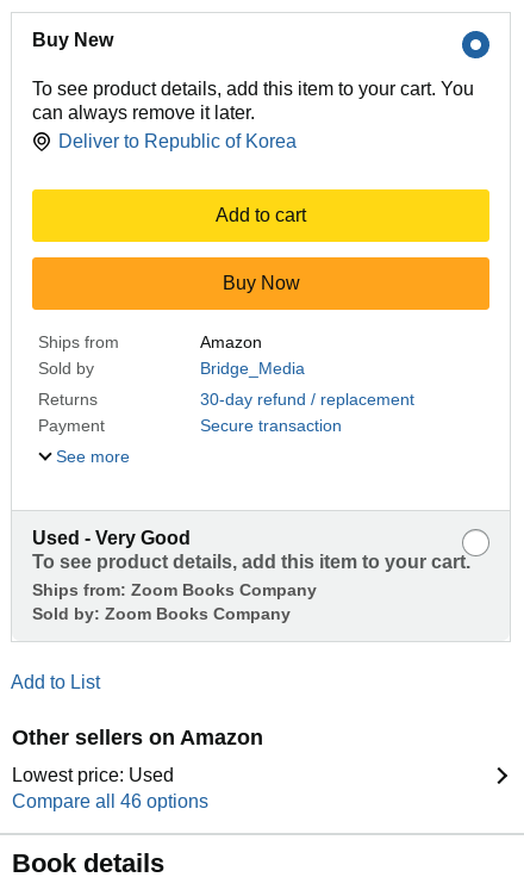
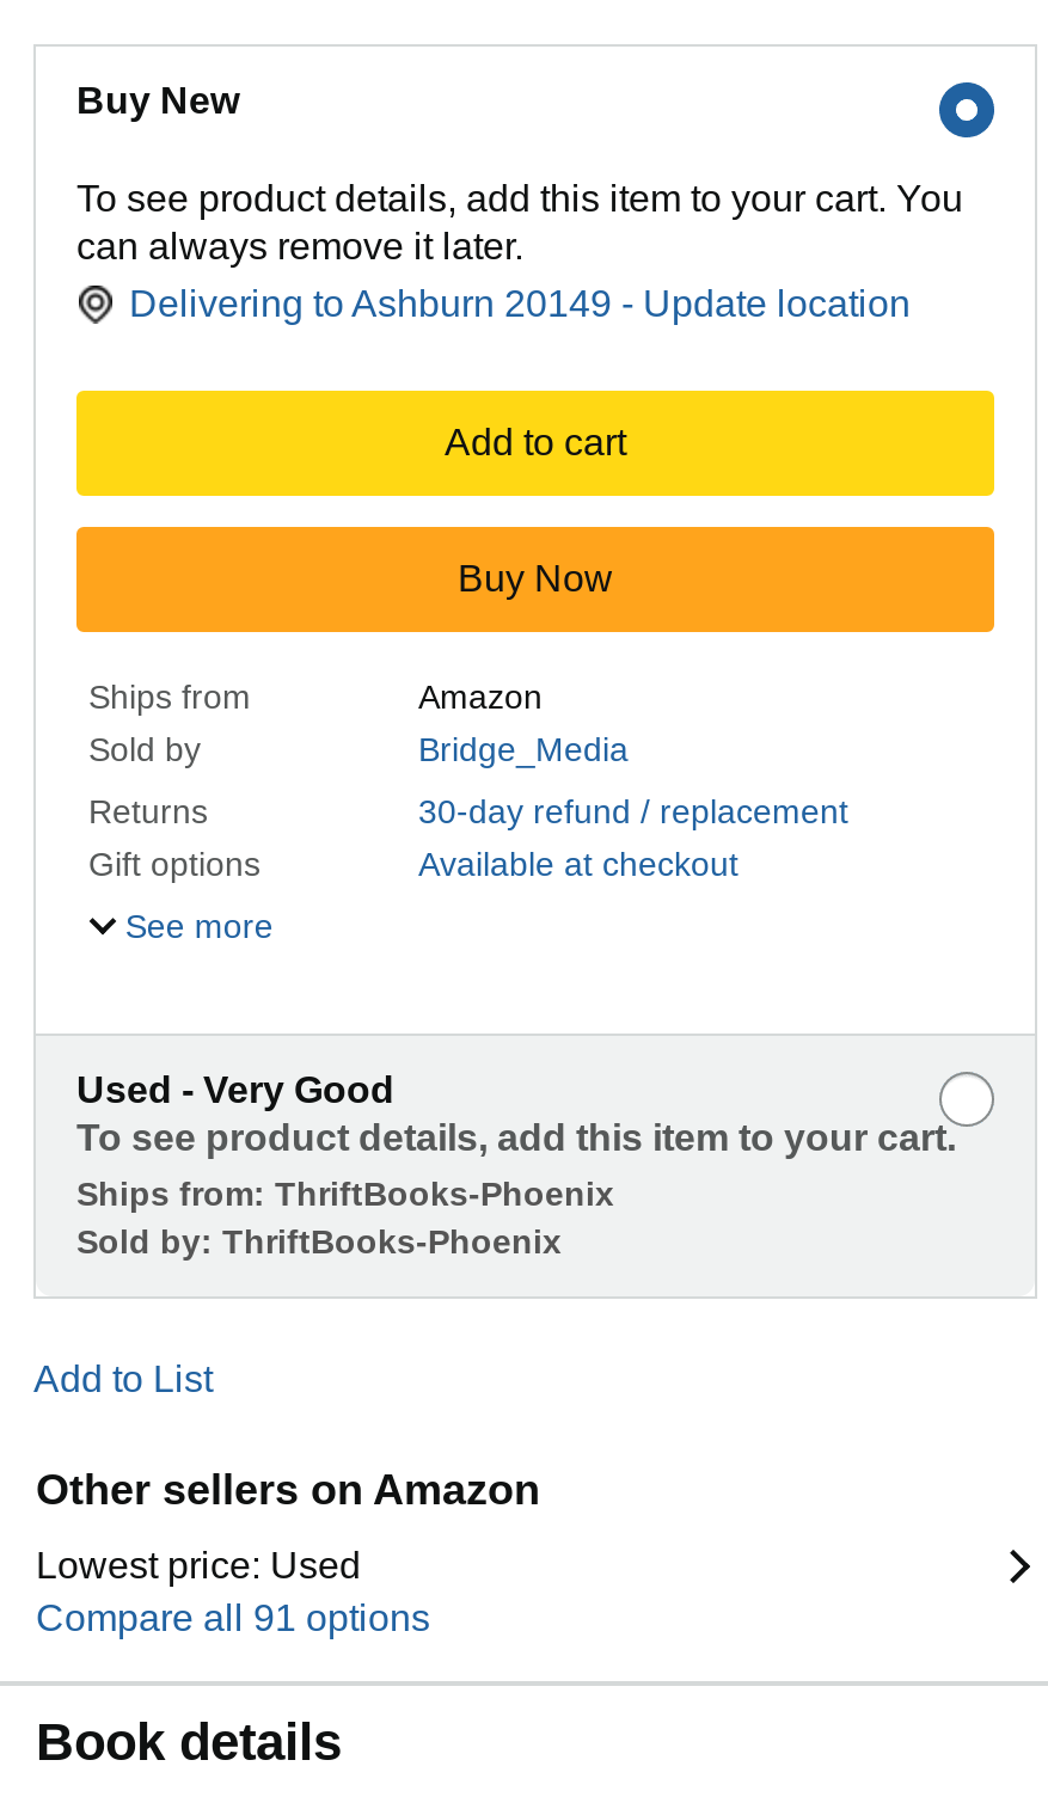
[58,131,297,151] Deliver to Republic of Korea -> [129,283,911,324] Delivering to Ashburn 20149 - Update location
[38,416,342,435] Payment | Secure transaction -> [88,845,738,883] Gift options | Available at checkout
[32,580,317,623] Ships from: Zoom Books Company | Sold by: Zoom Books Company -> [76,1175,614,1261] Ships from: ThriftBooks-Phoenix | Sold by: ThriftBooks-Phoenix
[12,791,208,812] Compare all 46 options -> [36,1598,430,1639] Compare all 91 options

